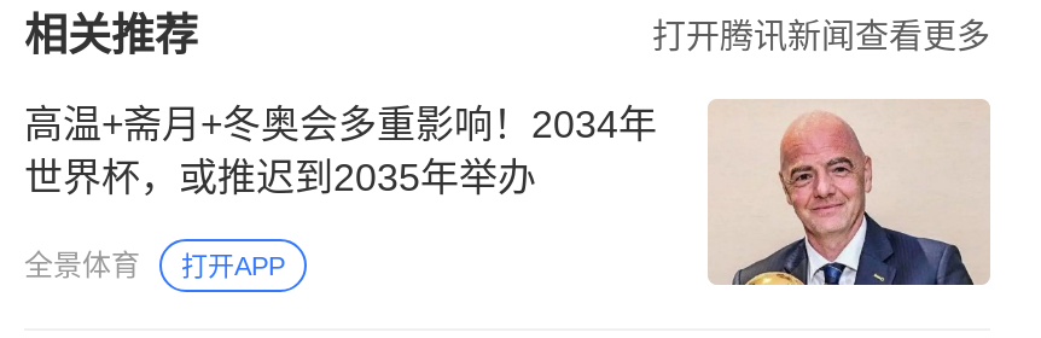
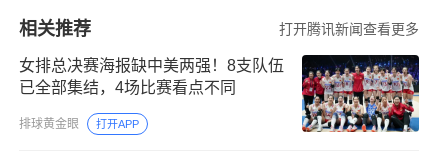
[24,99,990,287] [image] | 高温+斋月+冬奥会多重影响！2034年 | 世界杯，或推迟到2035年举办 -> [19,54,420,133] [image] | 女排总决赛海报缺中美两强！8支队伍 | 已全部集结，4场比赛看点不同
[24,247,140,281] 全景体育 -> [19,116,79,130] 排球黄金眼

